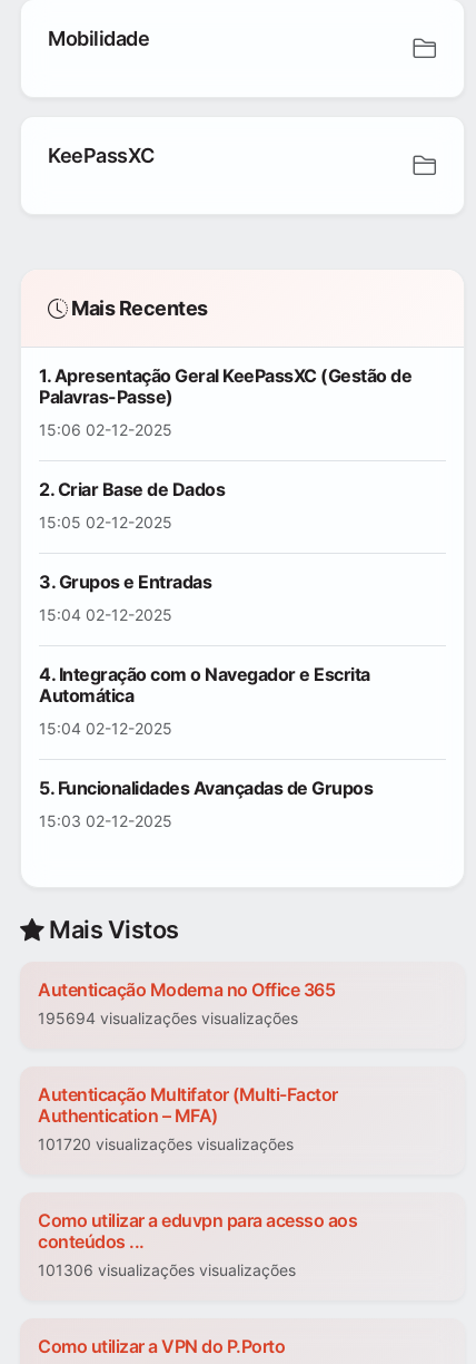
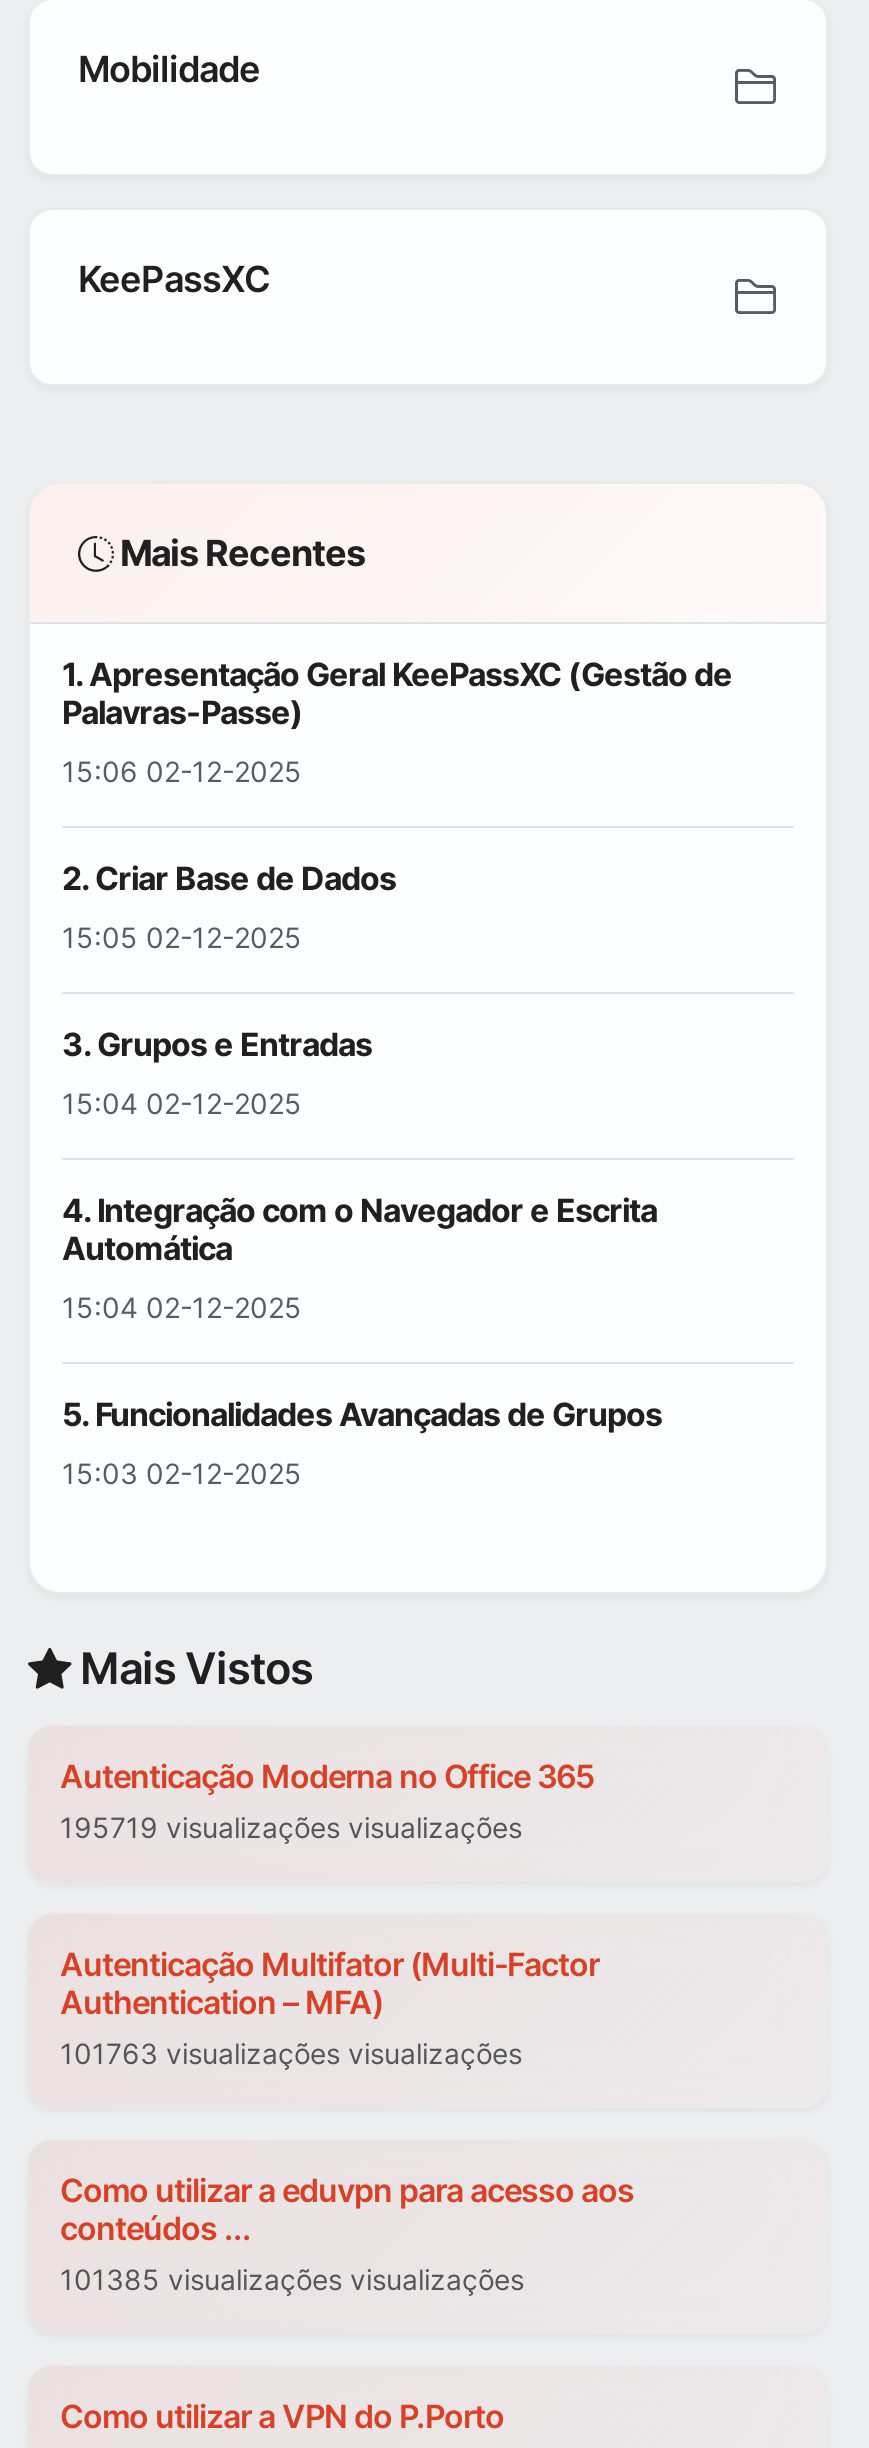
[38,1009,298,1028] 195694 visualizações visualizações -> [60,1811,522,1845] 195719 visualizações visualizações
[38,1135,294,1154] 101720 visualizações visualizações -> [60,2037,522,2071] 101763 visualizações visualizações
[38,1261,296,1280] 101306 visualizações visualizações -> [60,2263,524,2297] 101385 visualizações visualizações

